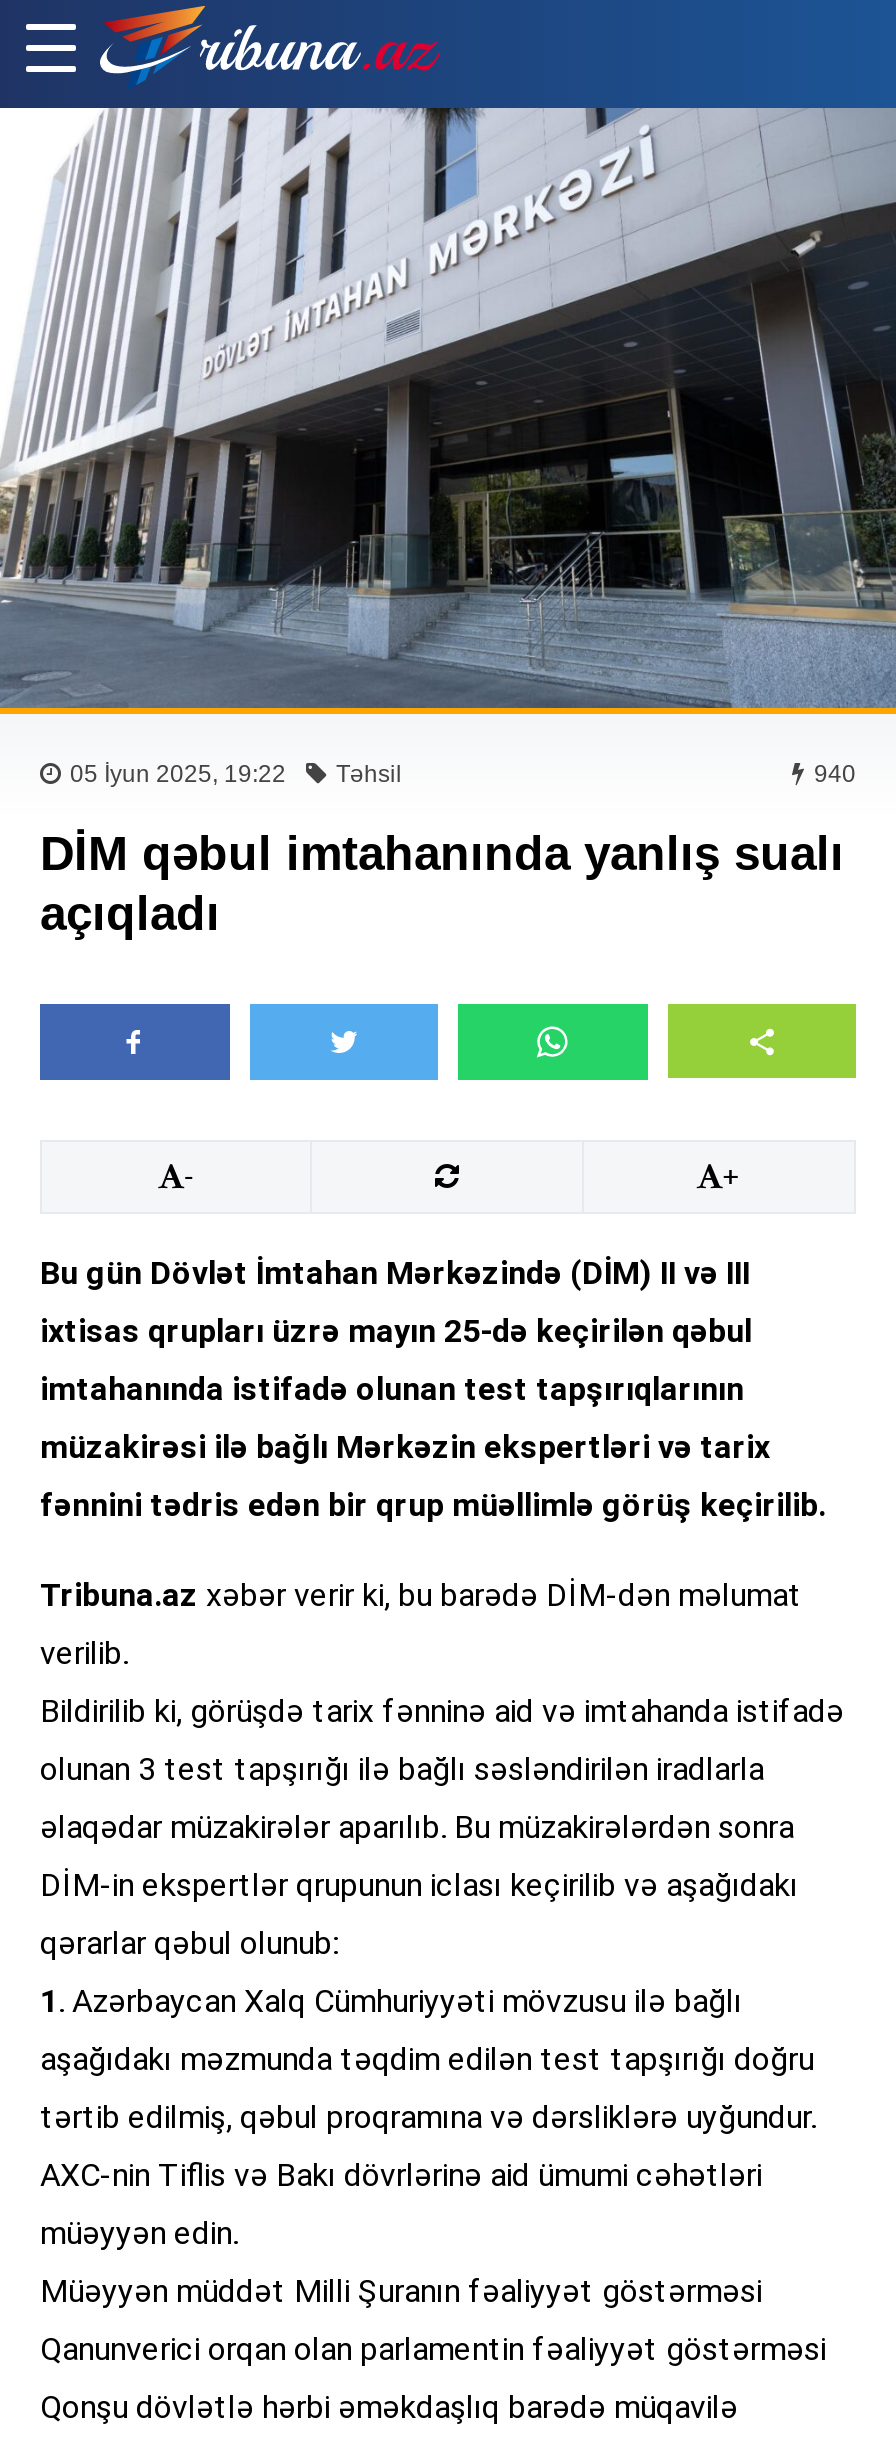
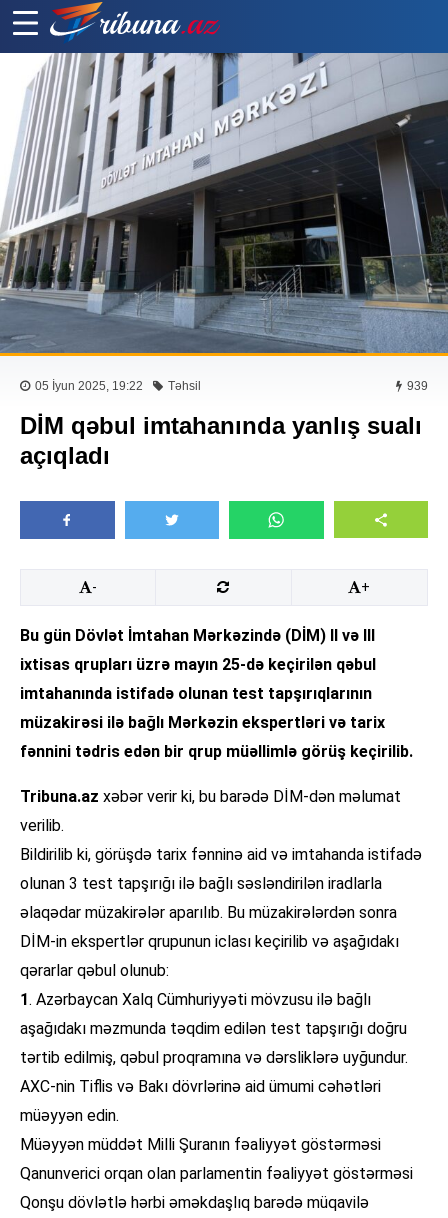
[814,760,856,788] 940 -> [407,379,428,393] 939

